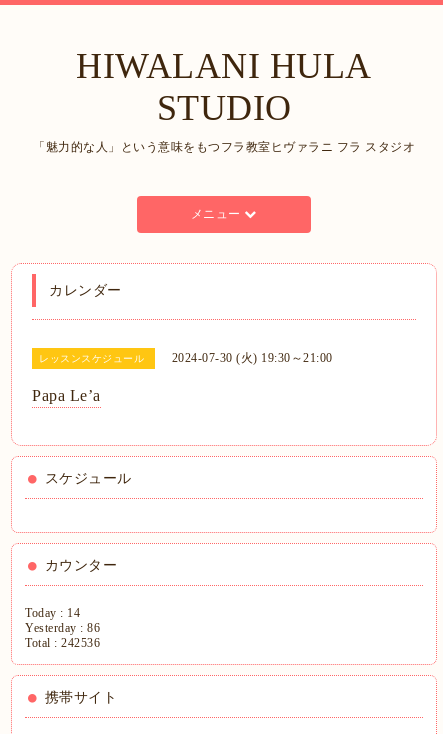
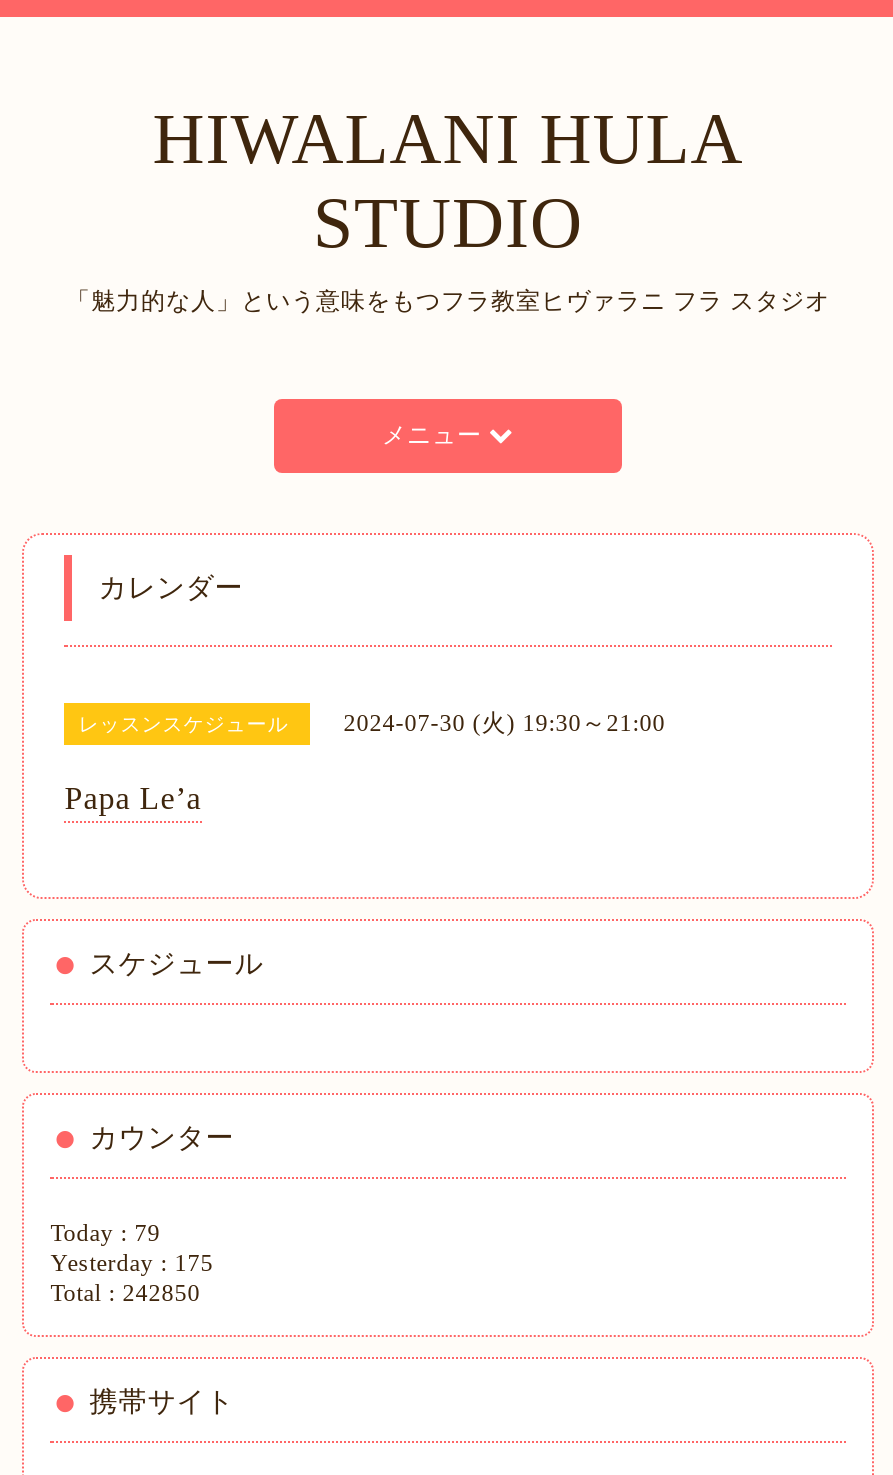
[25,606,80,620] Today : 14 -> [50,1219,160,1247] Today : 79
[25,621,100,635] Yesterday : 86 -> [50,1249,213,1277] Yesterday : 175
[25,636,100,650] Total : 242536 -> [50,1279,200,1307] Total : 242850

